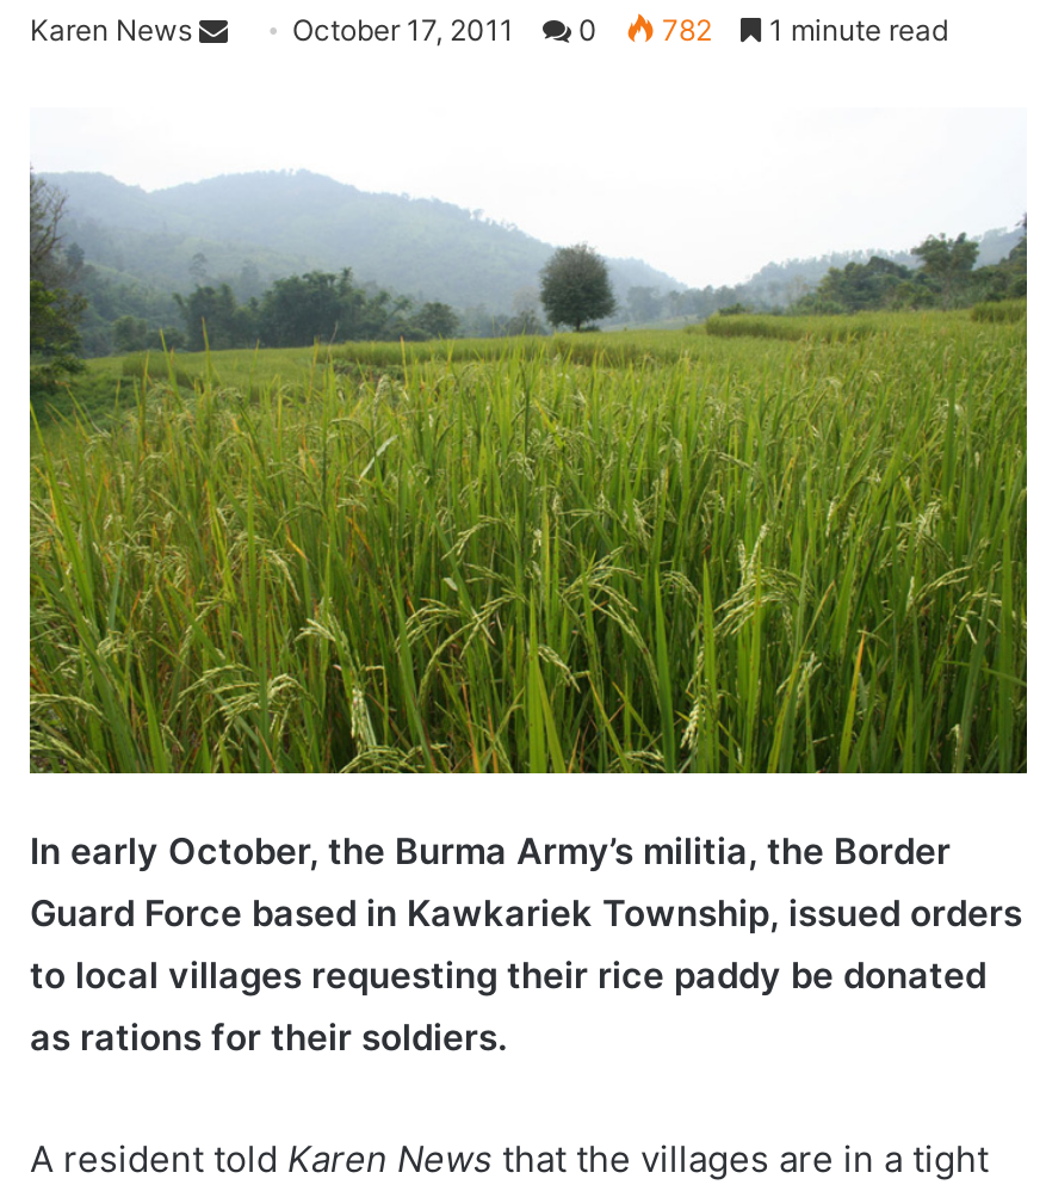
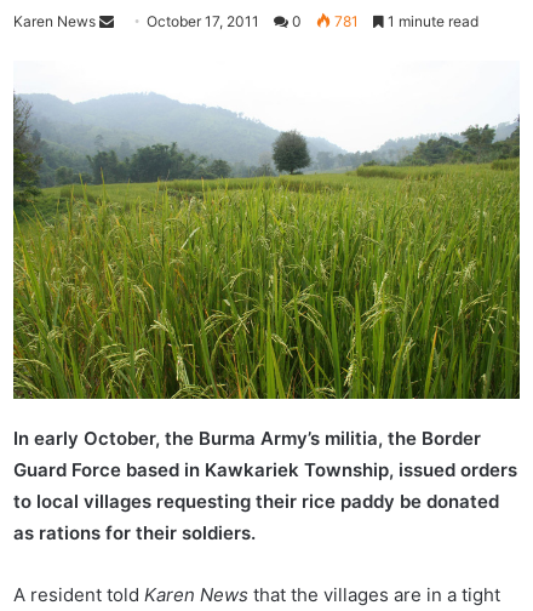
[655,11,712,47] 782 -> [331,12,359,30] 781

